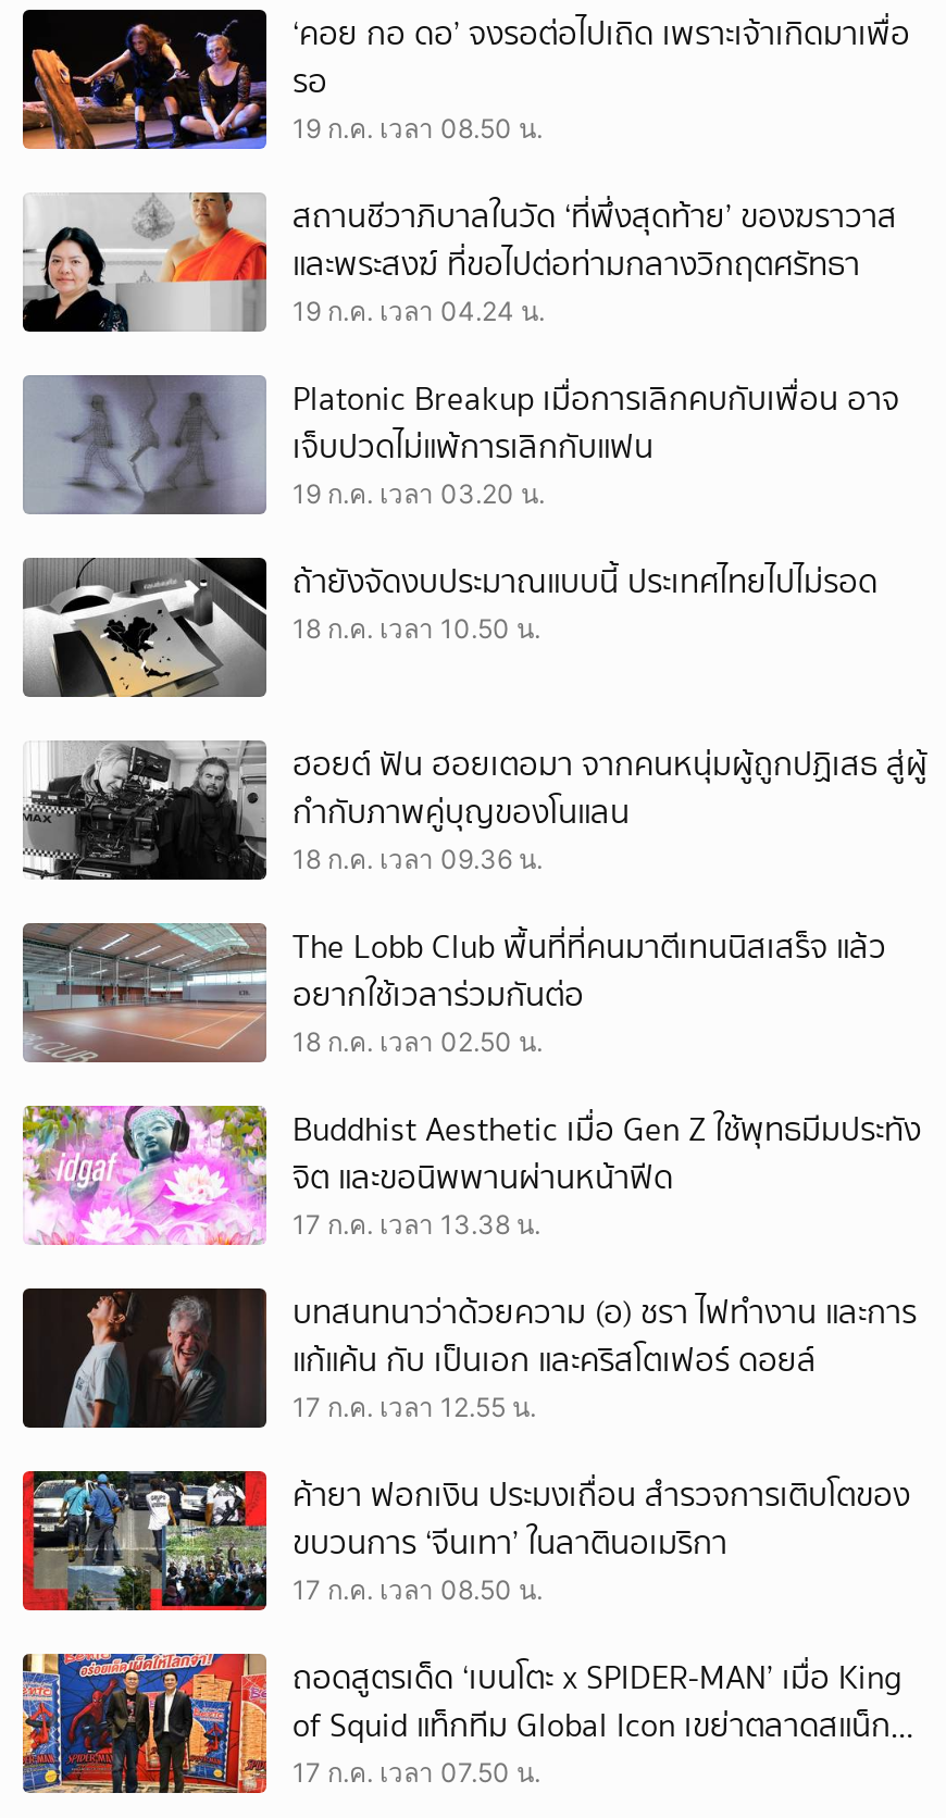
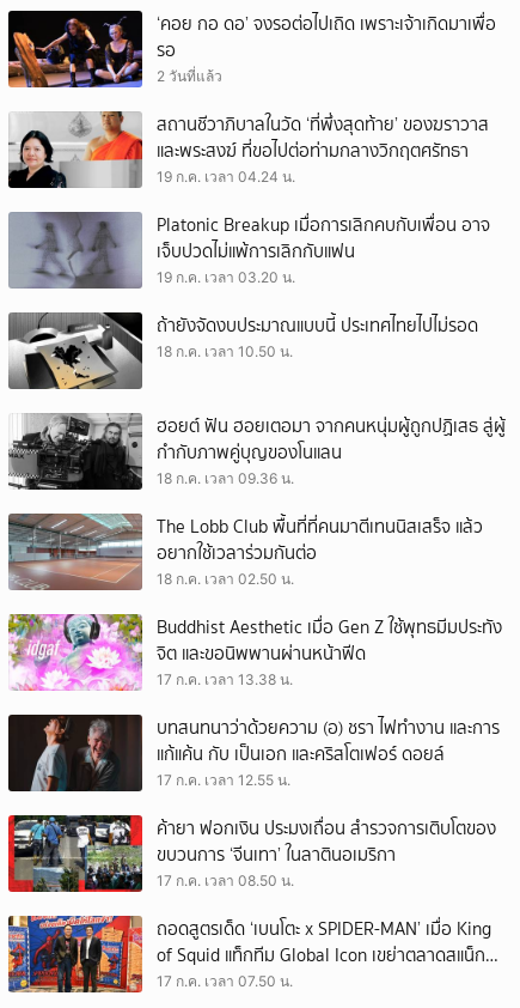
[292,113,543,145] 19 ก.ค. เวลา 08.50 น. -> [157,67,222,85] 2 วันที่แล้ว

